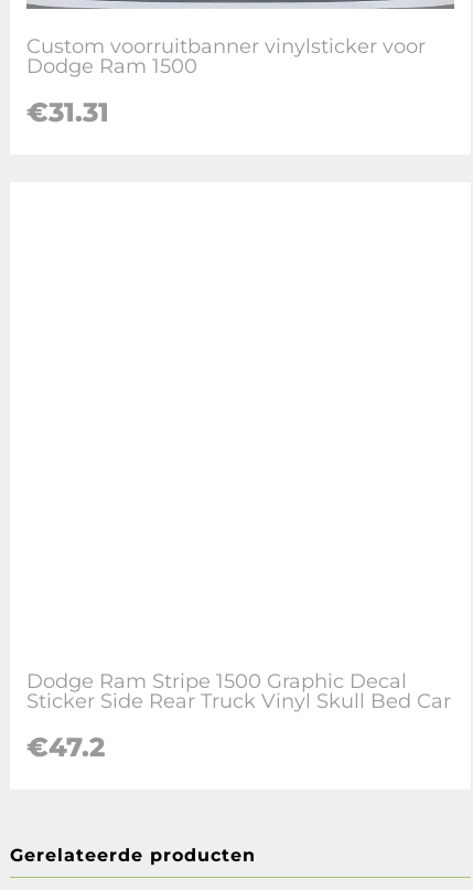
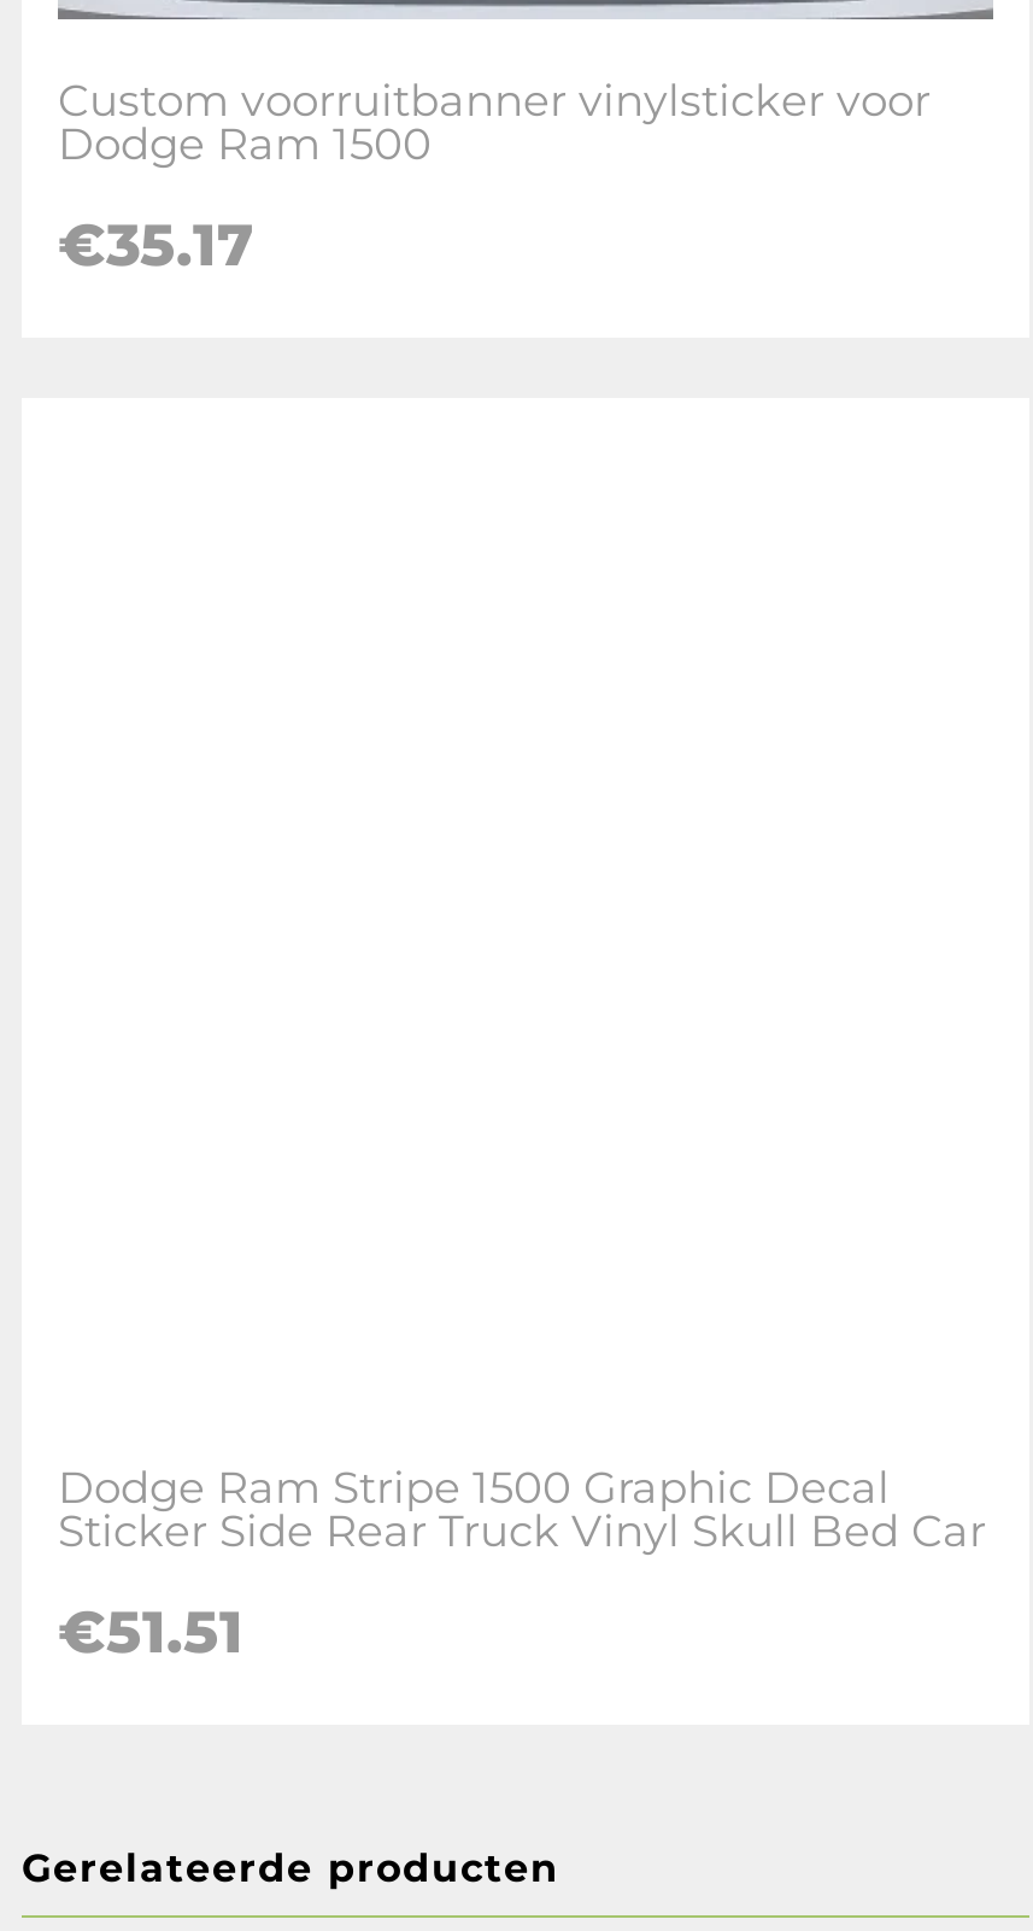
[26,96,109,128] €31.31 -> [58,210,253,280] €35.17
[26,731,105,763] €47.2 -> [58,1597,243,1667] €51.51

